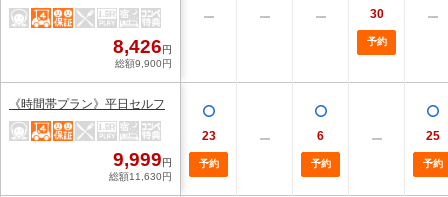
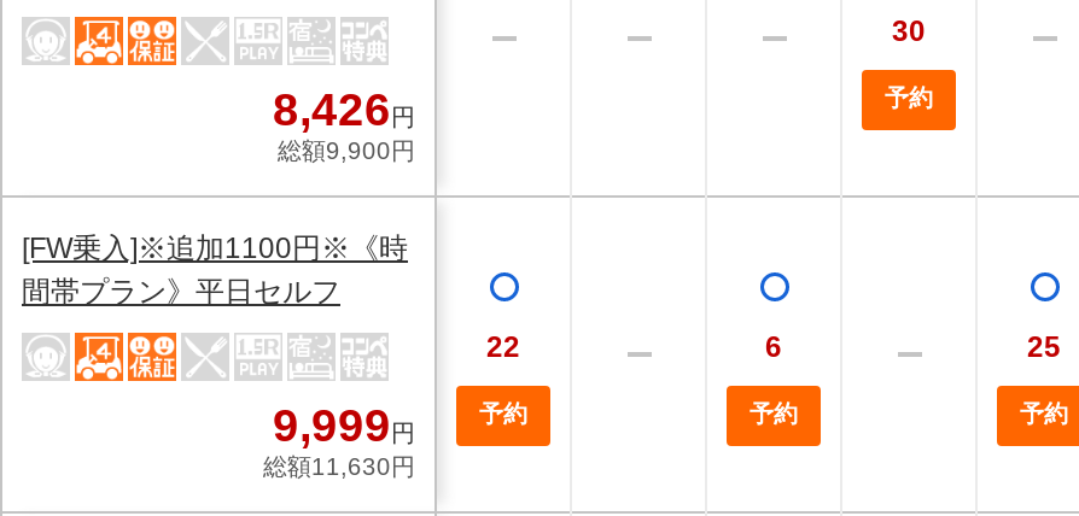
[9,97,165,111] 《時間帯プラン》平日セルフ -> [22,231,408,308] [FW乗入]※追加1100円※《時 | 間帯プラン》平日セルフ
[201,129,215,143] 23 -> [486,330,520,364] 22

